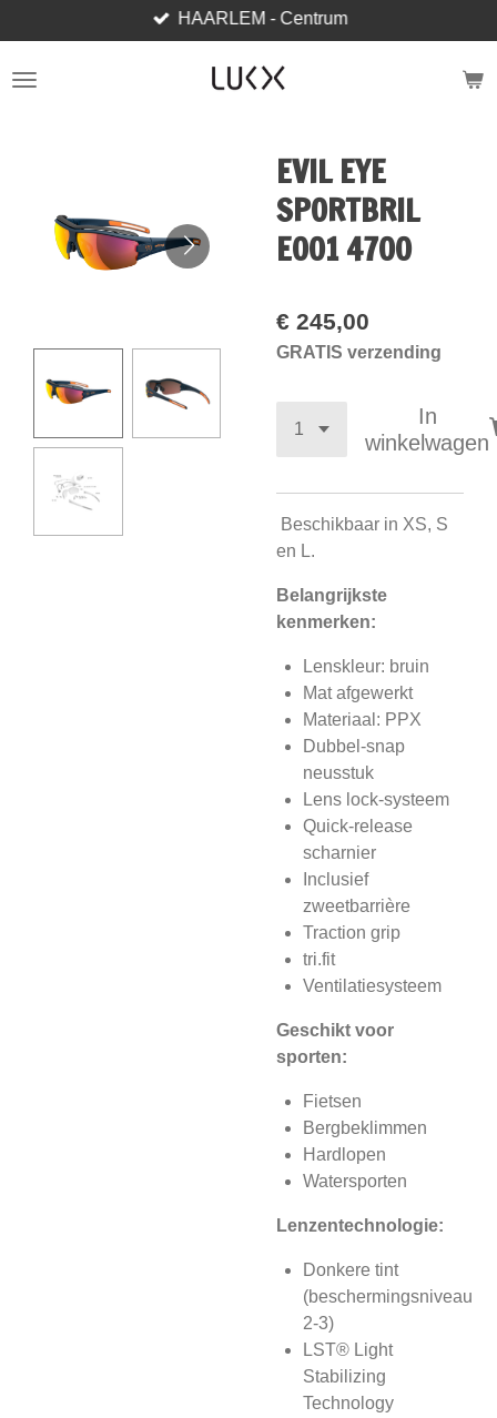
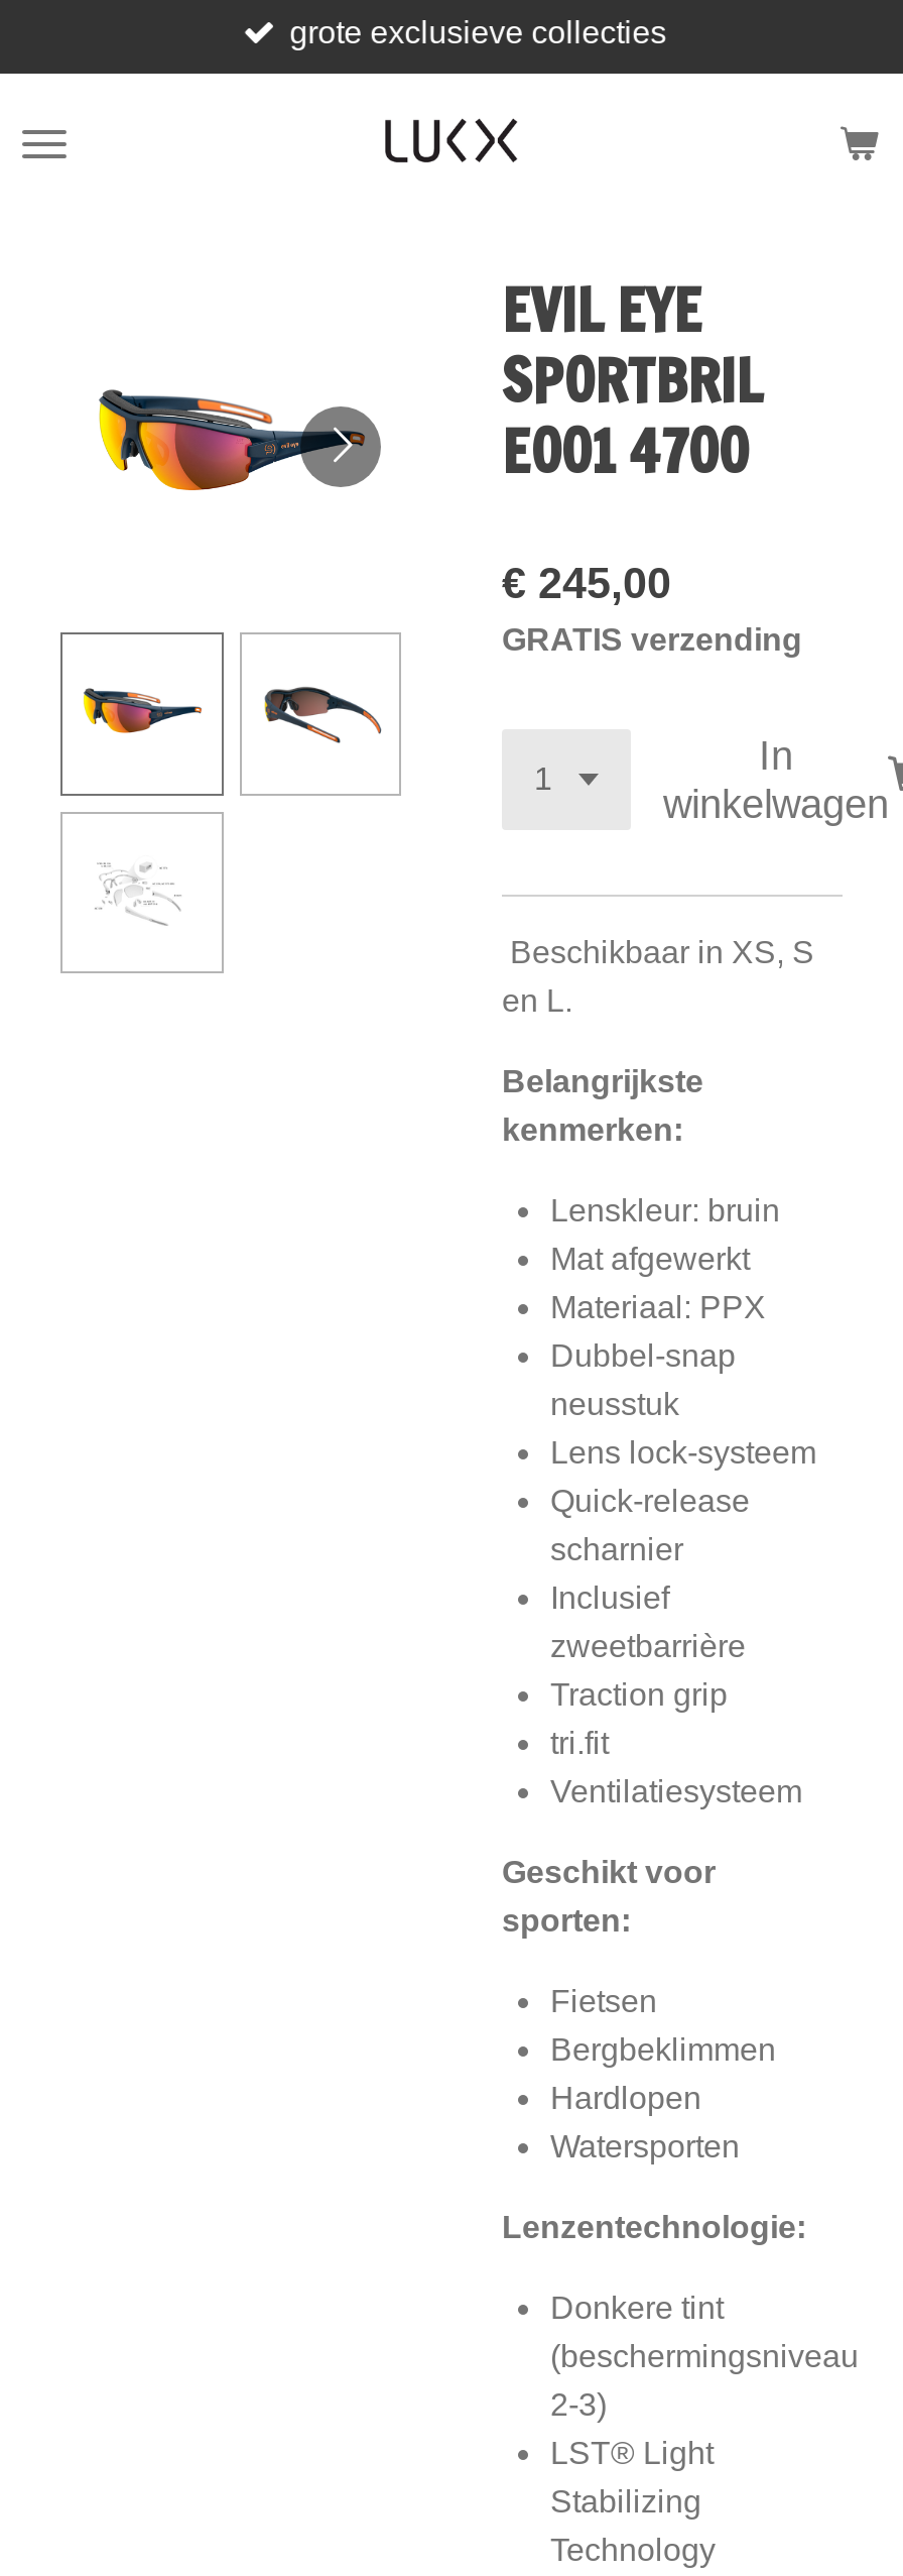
[178,9,348,28] HAARLEM - Centrum -> [290,15,667,49] grote exclusieve collecties

